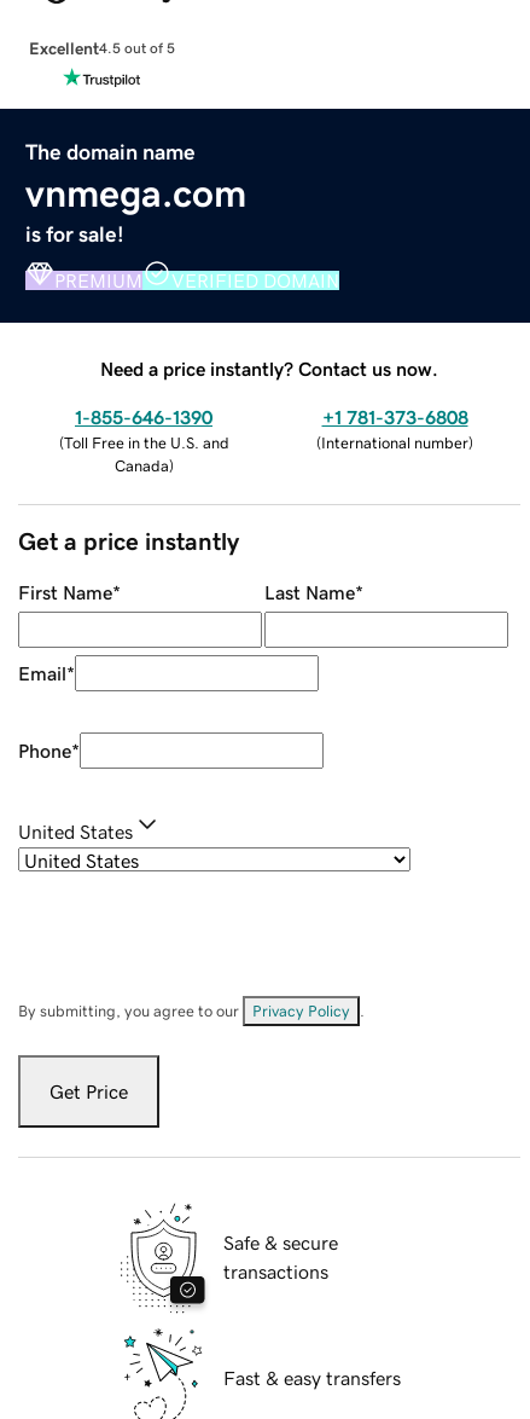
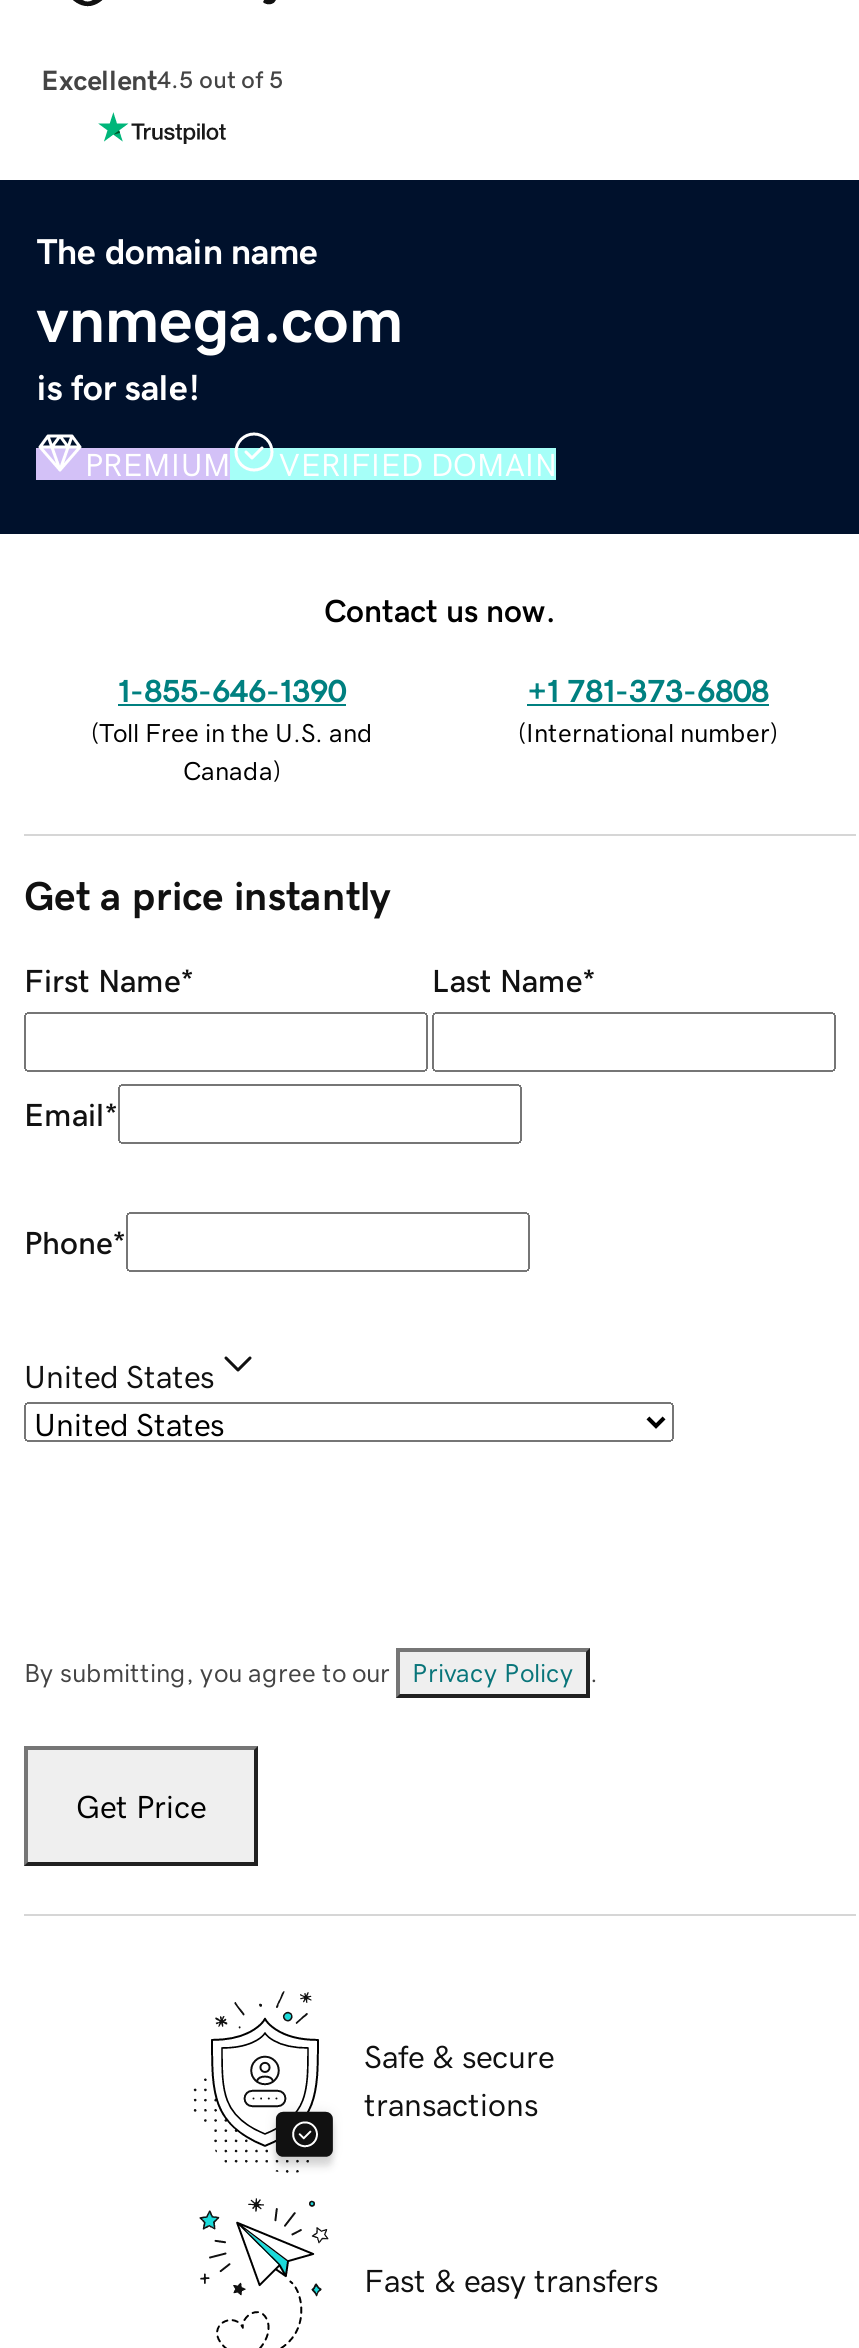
[100,358,438,378] Need a price instantly? Contact us now. -> [324,593,556,625] Contact us now.

